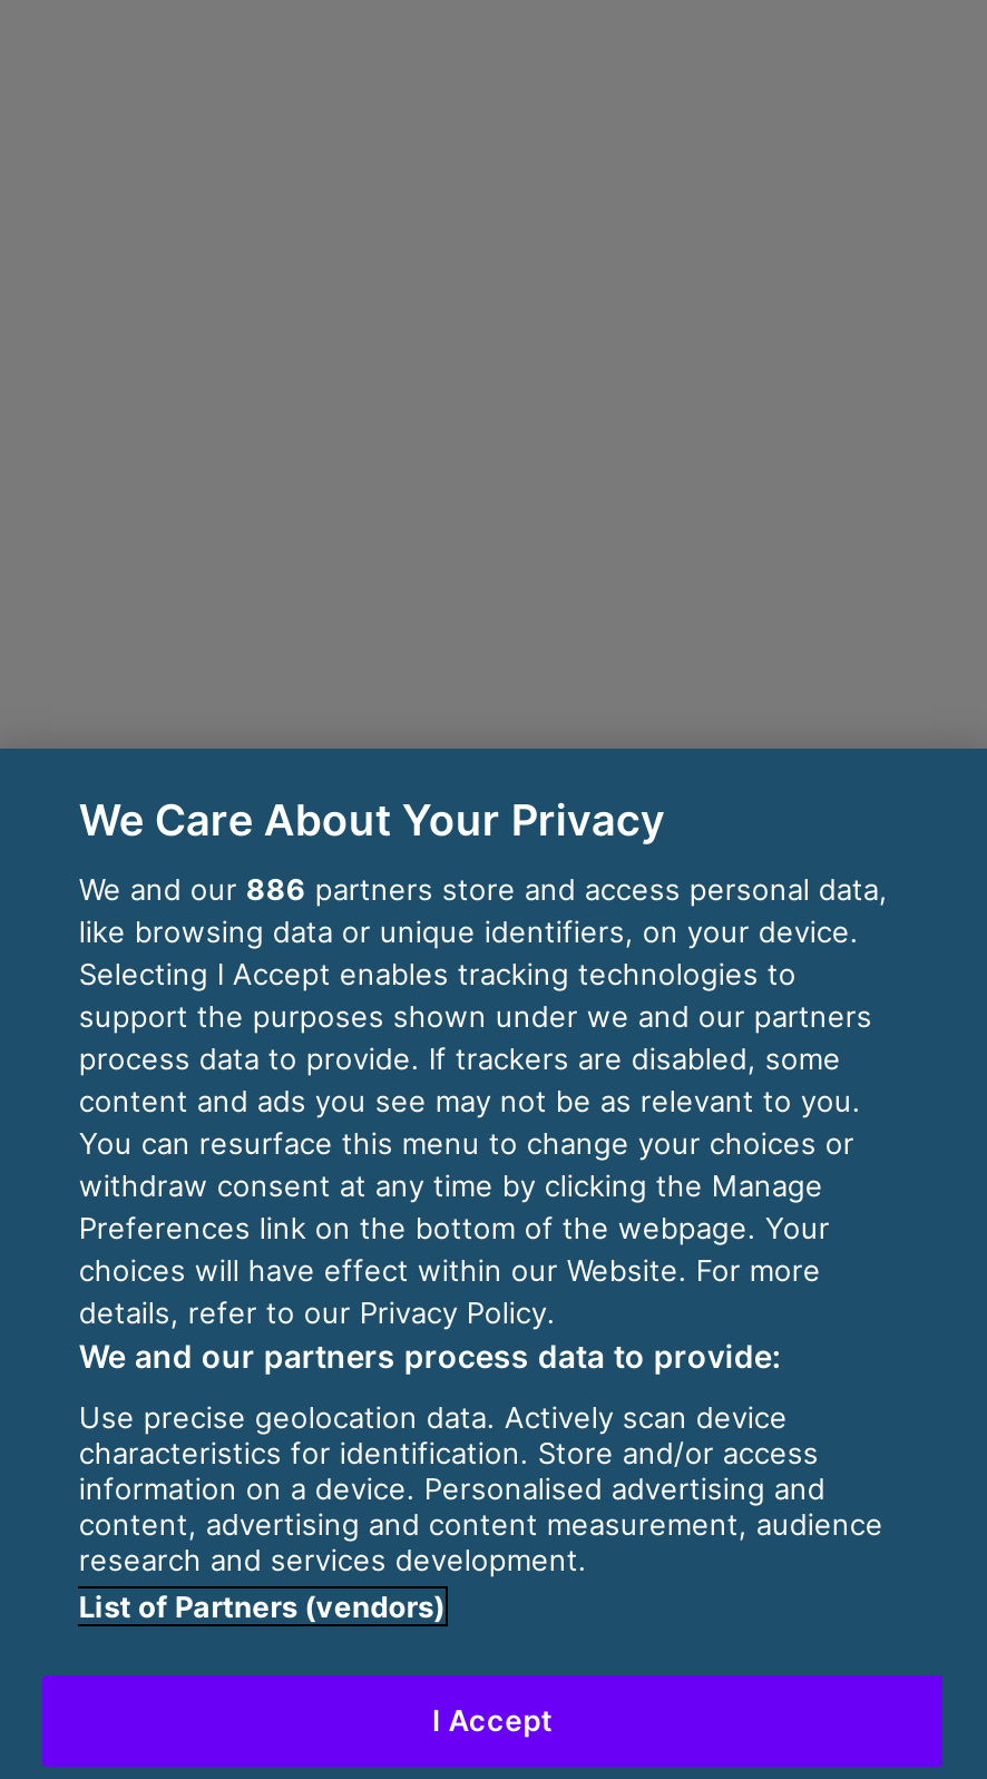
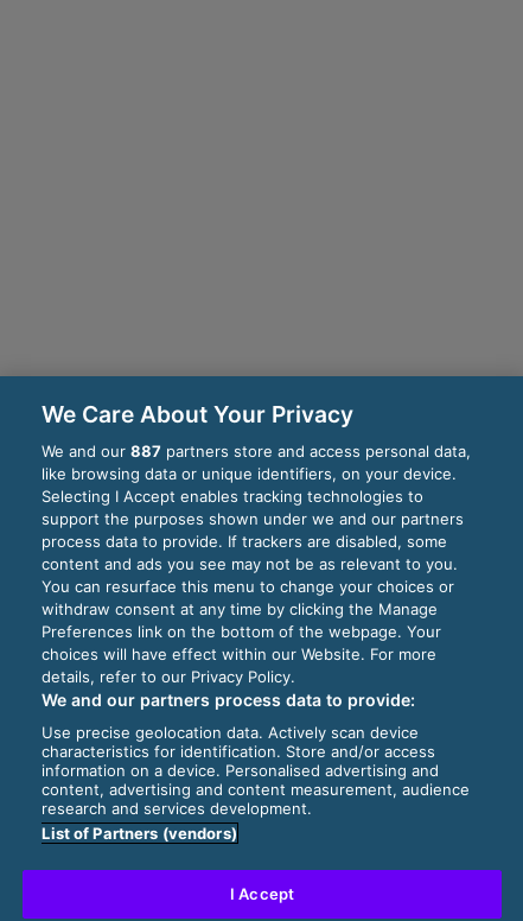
[79,871,888,907] We and our 886 partners store and access personal data, -> [42,442,471,460] We and our 887 partners store and access personal data,

